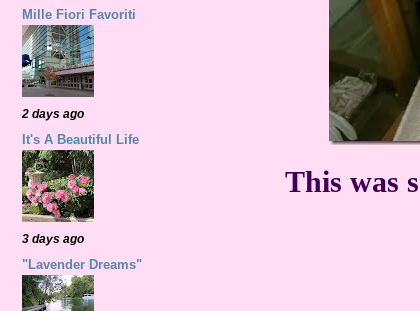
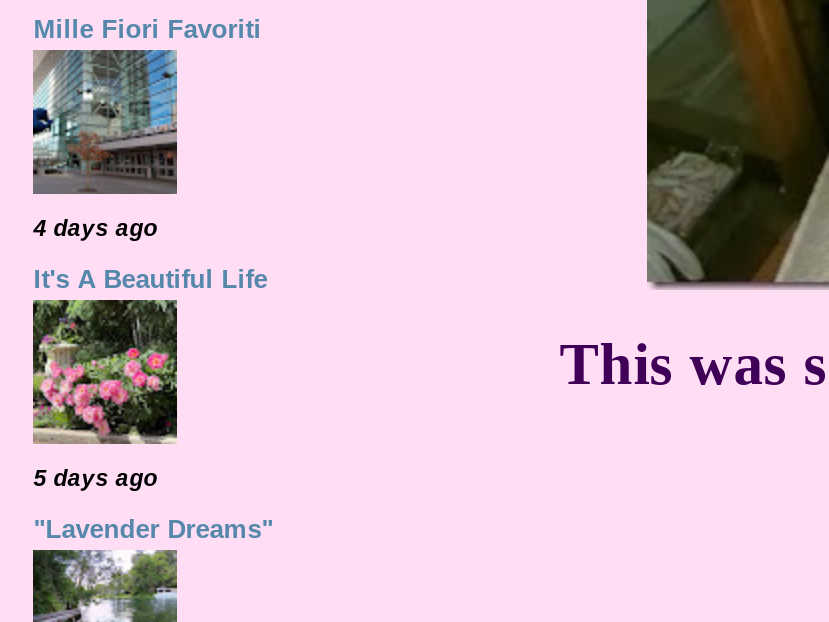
[22,107,84,120] 2 days ago -> [33,213,157,239] 4 days ago
[22,232,84,245] 3 days ago -> [33,464,157,490] 5 days ago

